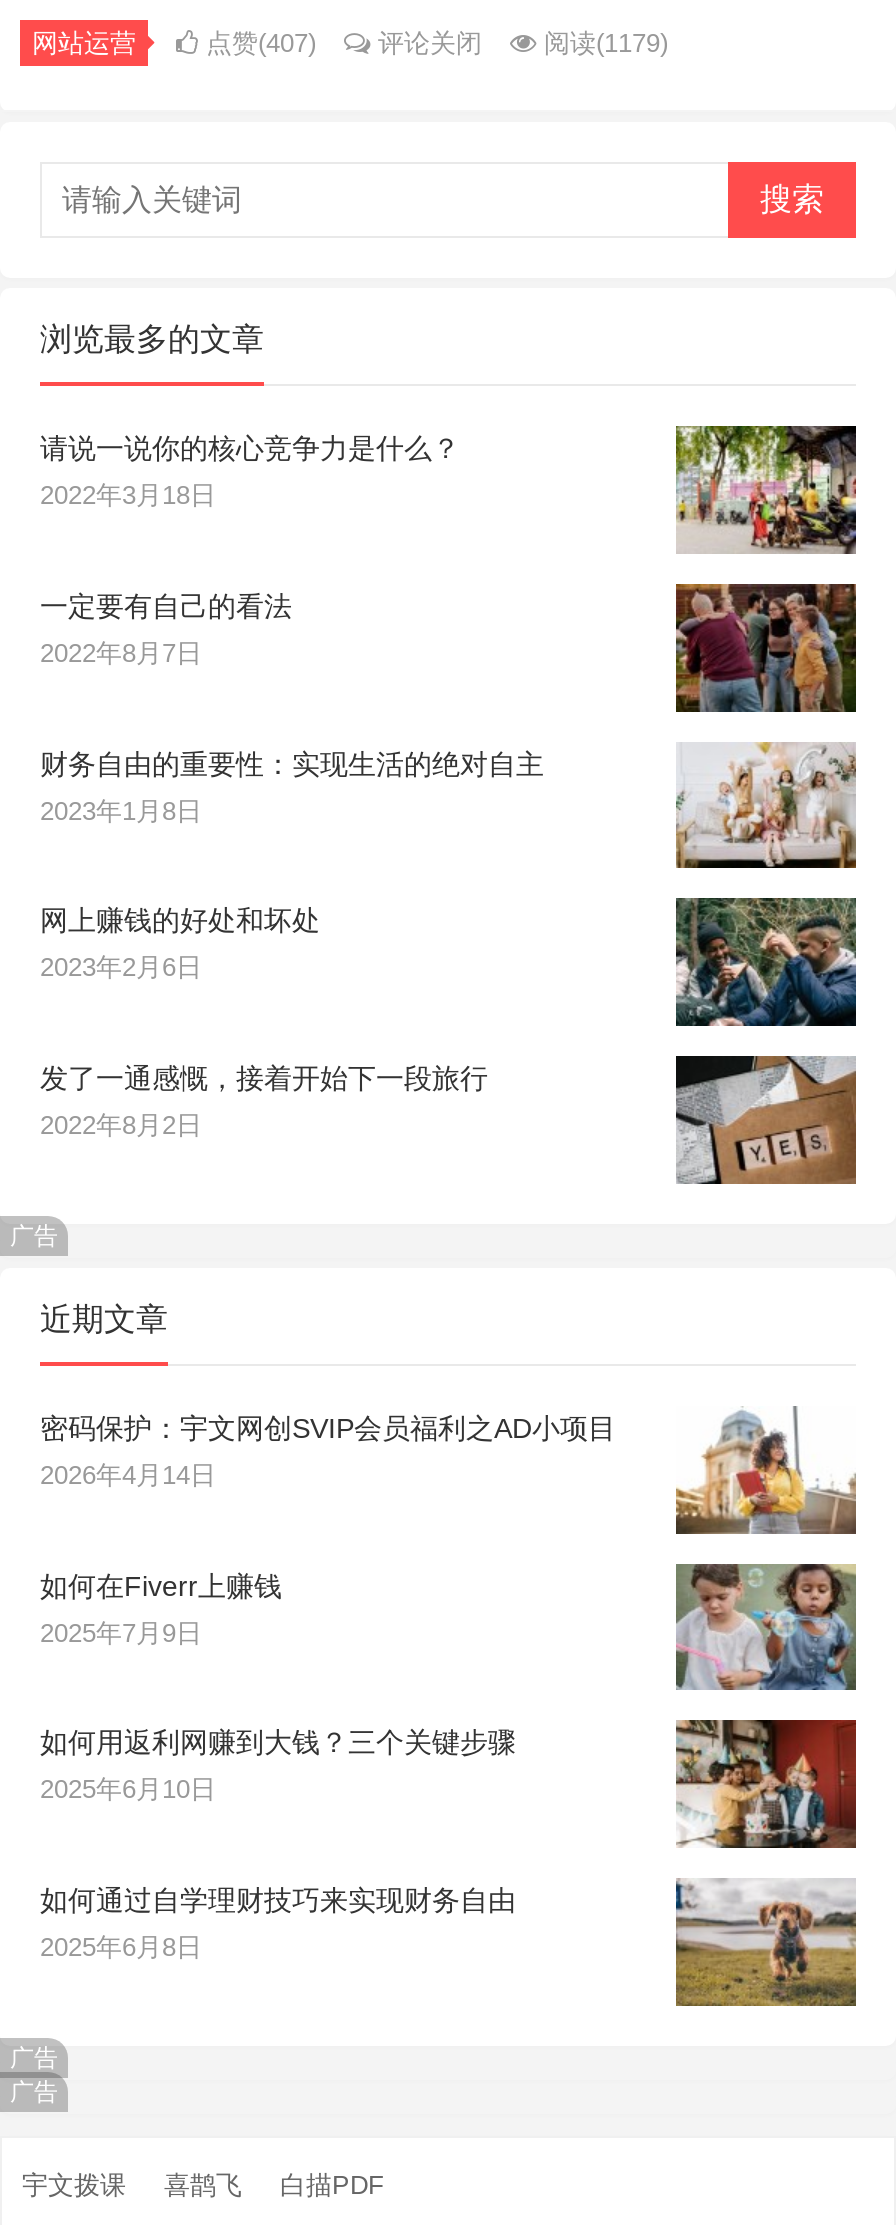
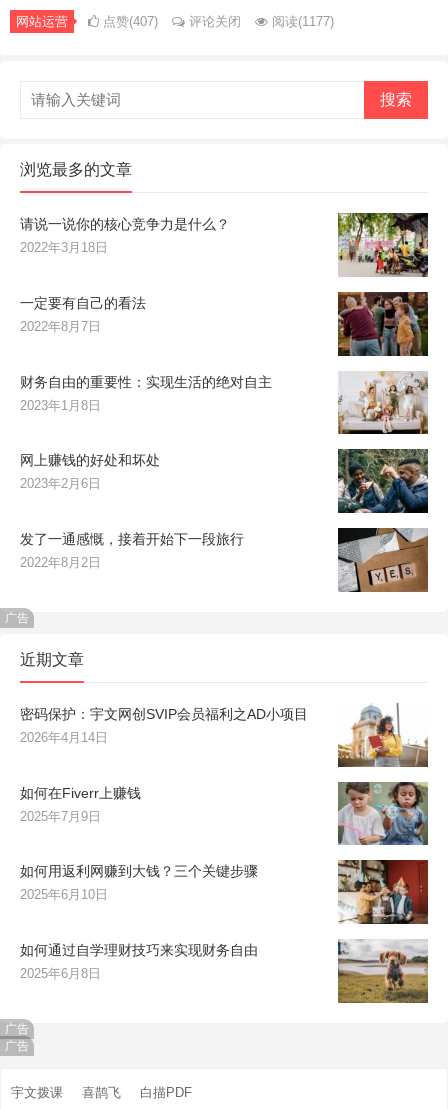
[378,28,668,58] 评论关闭 阅读(1179) -> [189,14,334,29] 评论关闭 阅读(1177)

